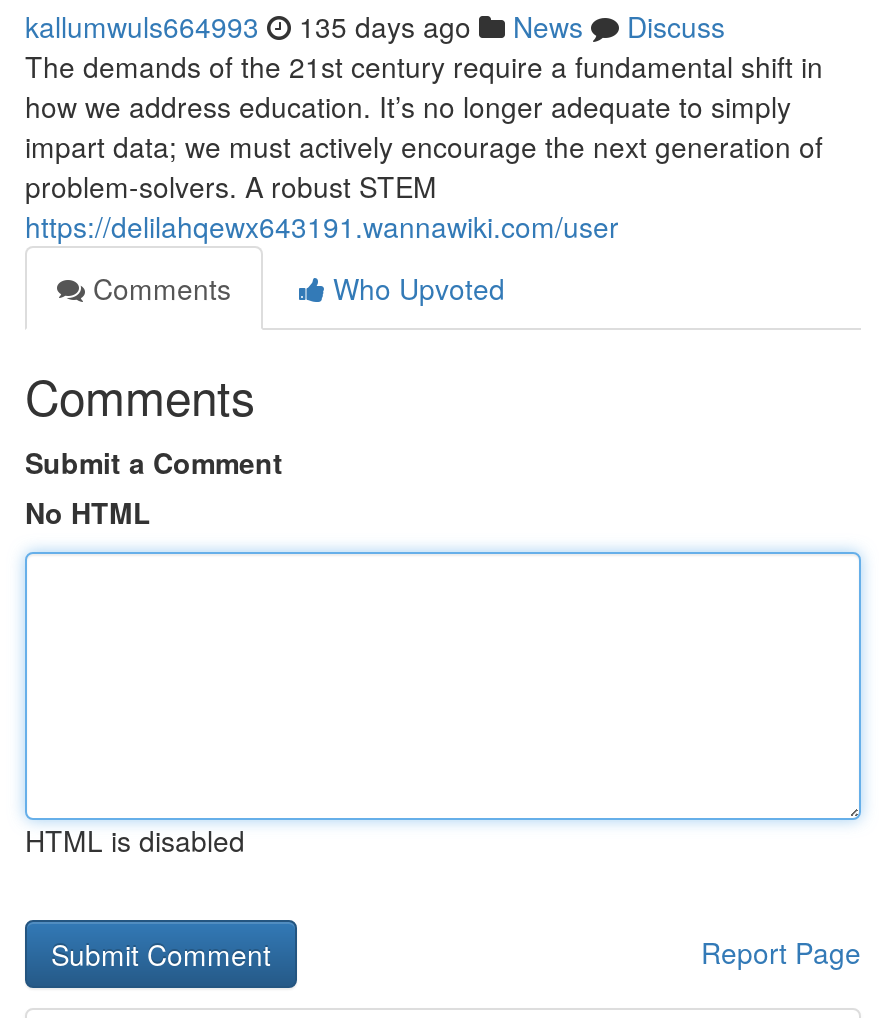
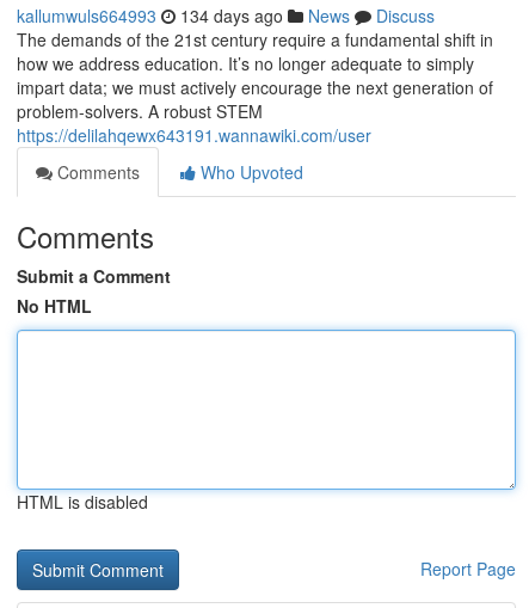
[25,6,725,46] kallumwuls664993 135 days ago News Discuss -> [17,4,435,27] kallumwuls664993 134 days ago News Discuss

